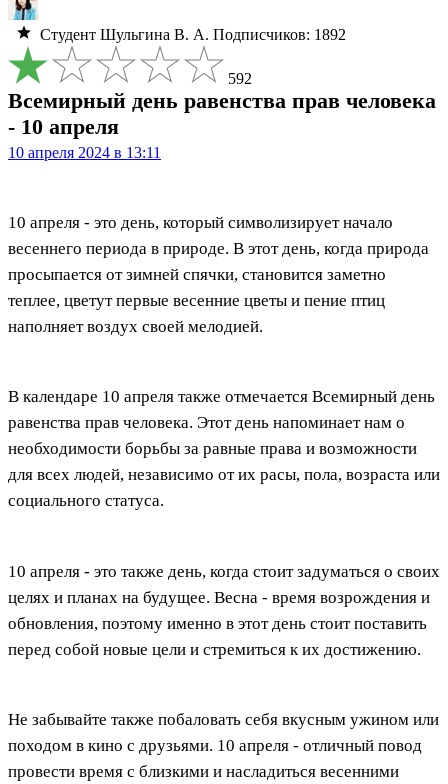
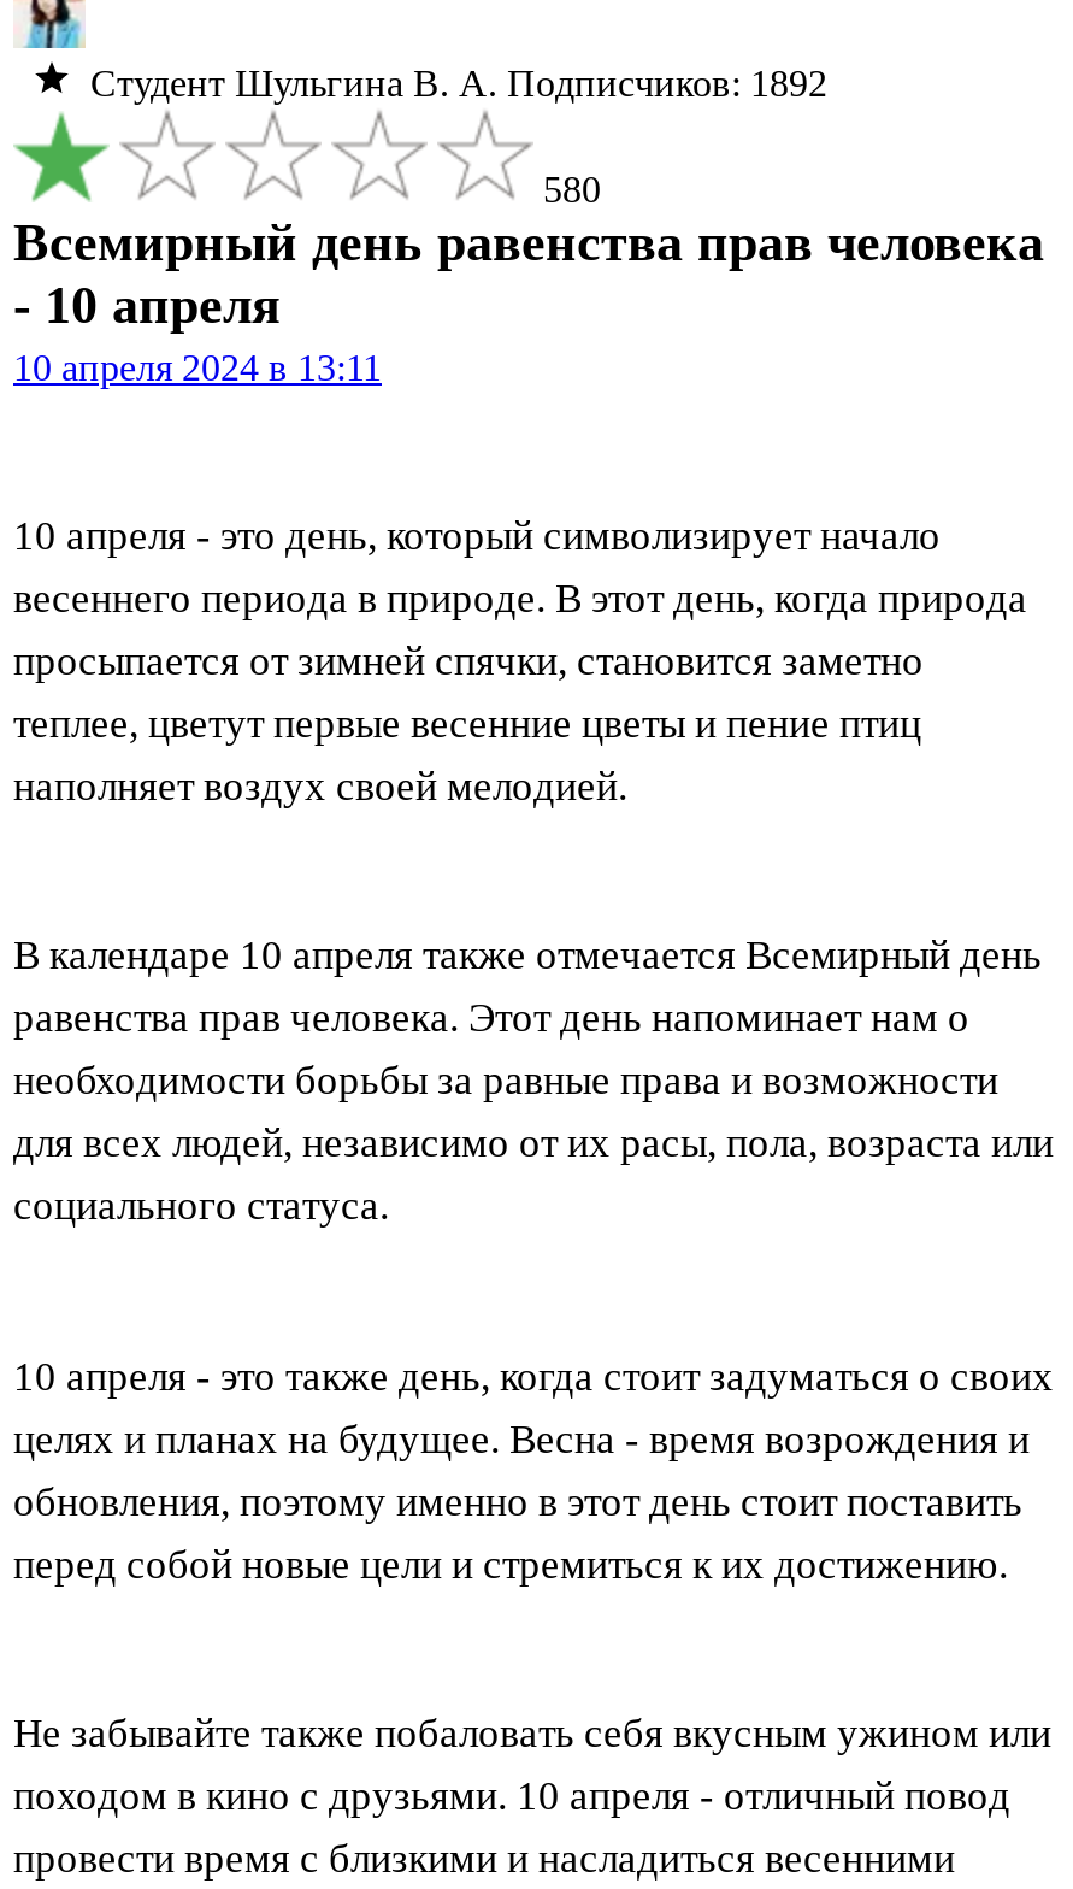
[228,70,252,87] 592 -> [543,169,601,210] 580

